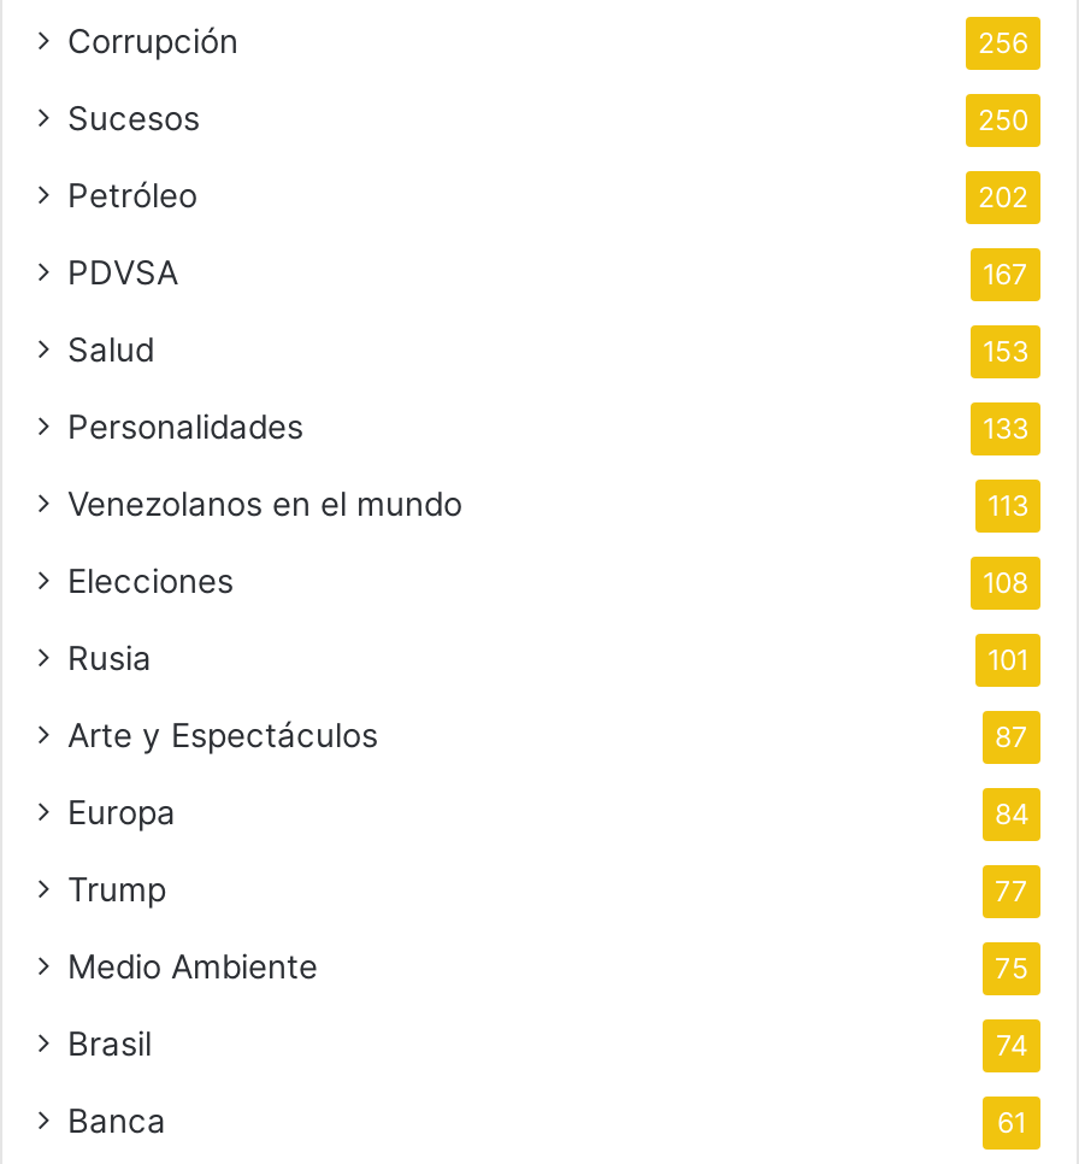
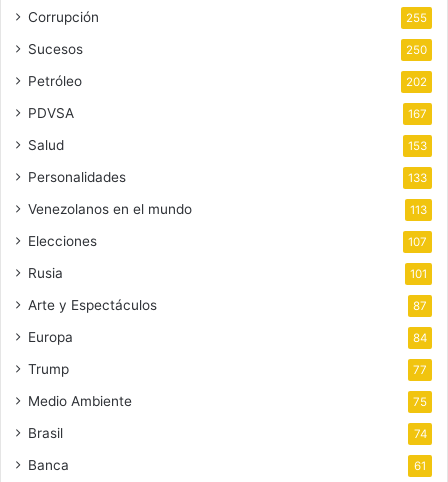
[978,27,1028,61] 256 -> [406,11,427,25] 255
[983,567,1028,601] 108 -> [408,235,427,249] 107

